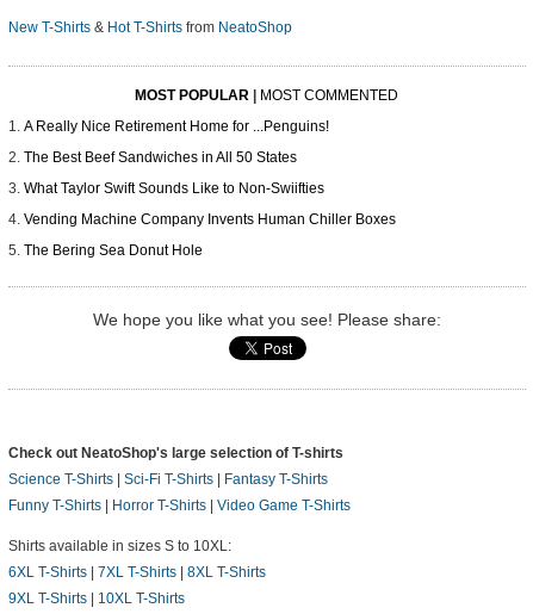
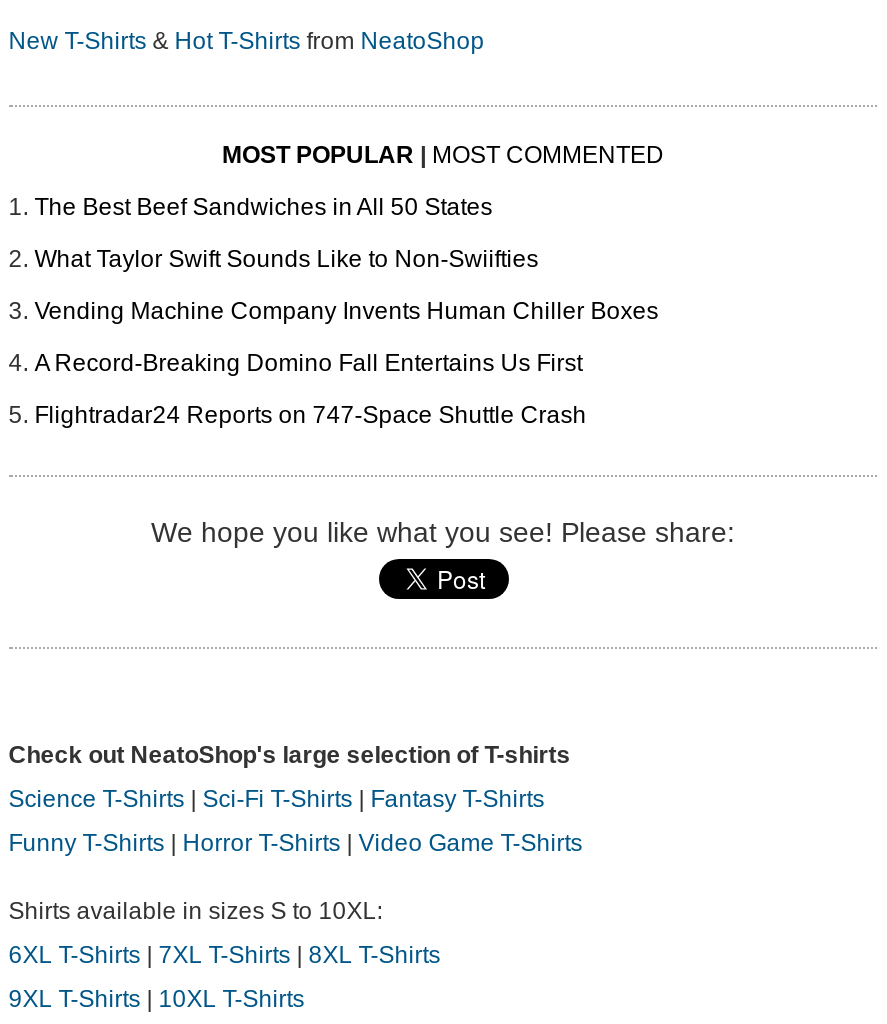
[23,119,329,135] A Really Nice Retirement Home for ...Penguins! -> none
moved [23,150,396,228] -> [34,194,658,326]: The Best Beef Sandwiches in All 50 States | What Taylor Swift Sounds Like to Non-Swiifties | Vending Machine Company Invents Human Chiller Boxes
[23,243,202,259] The Bering Sea Donut Hole -> [34,350,586,430] A Record-Breaking Domino Fall Entertains Us First | Flightradar24 Reports on 747-Space Shuttle Crash

